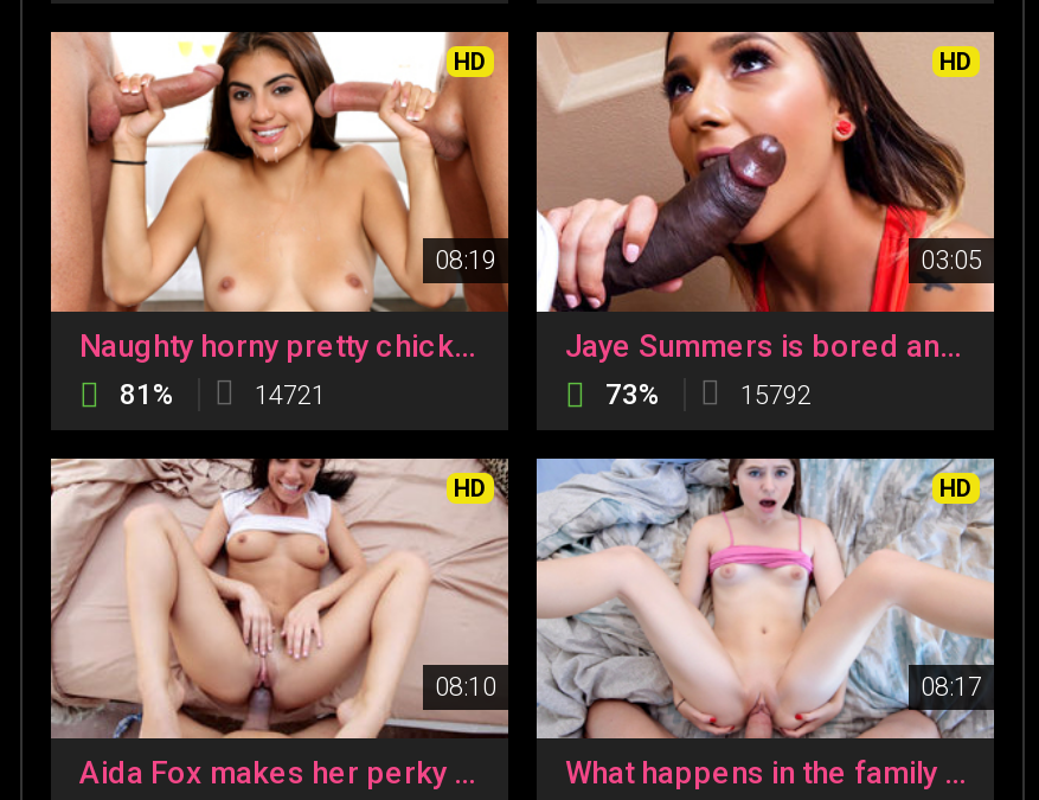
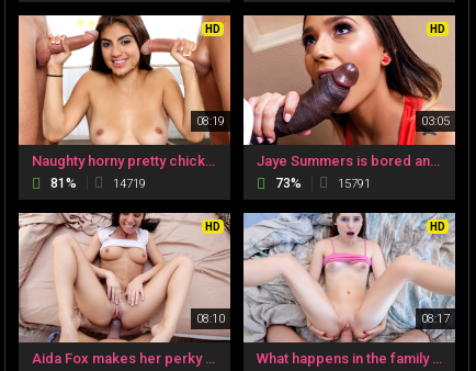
[255,380,326,411] 14721 -> [113,177,146,191] 14719
[740,380,812,411] 15792 -> [338,177,371,191] 15791

